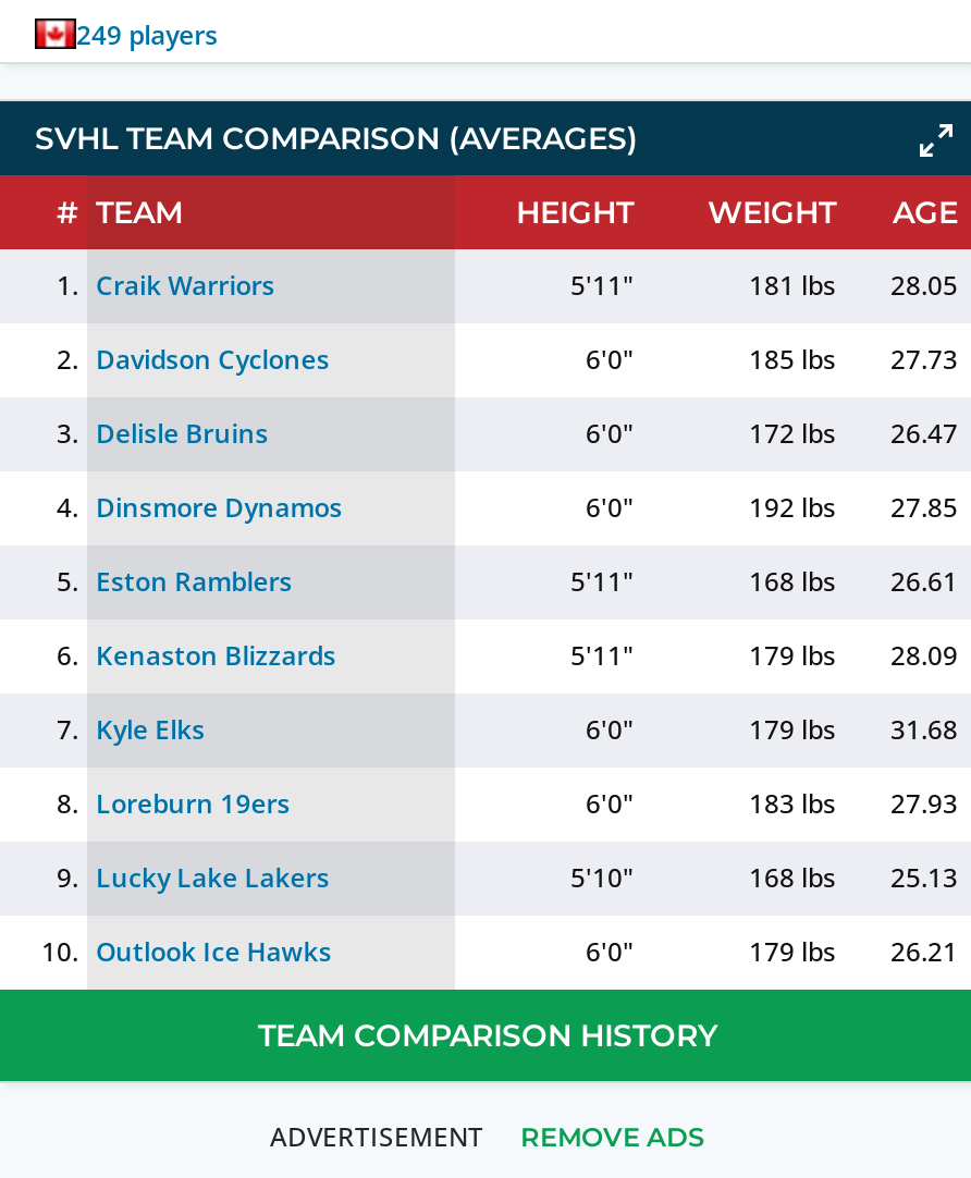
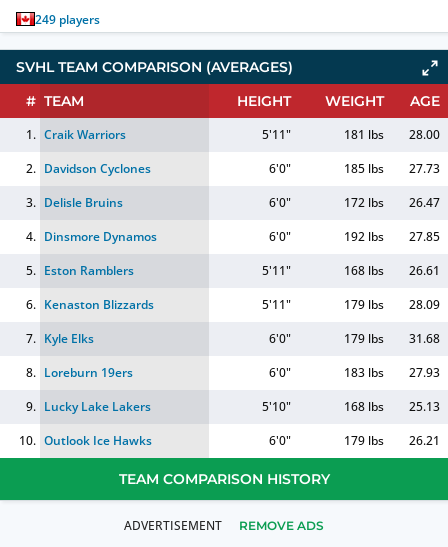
[749,267,958,304] 181 lbs 28.05 -> [344,126,440,143] 181 lbs 28.00

